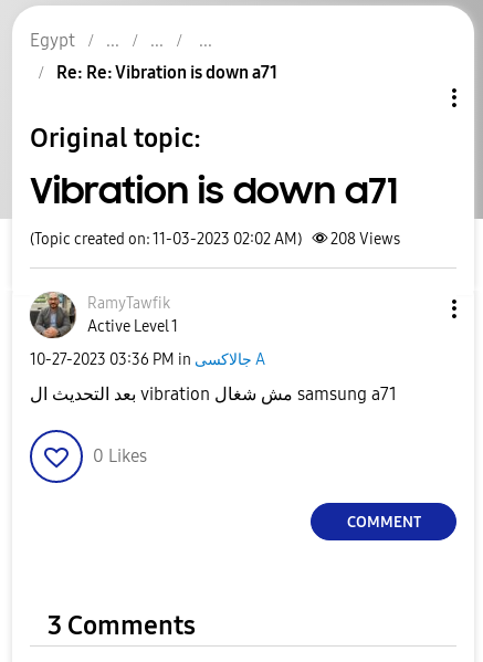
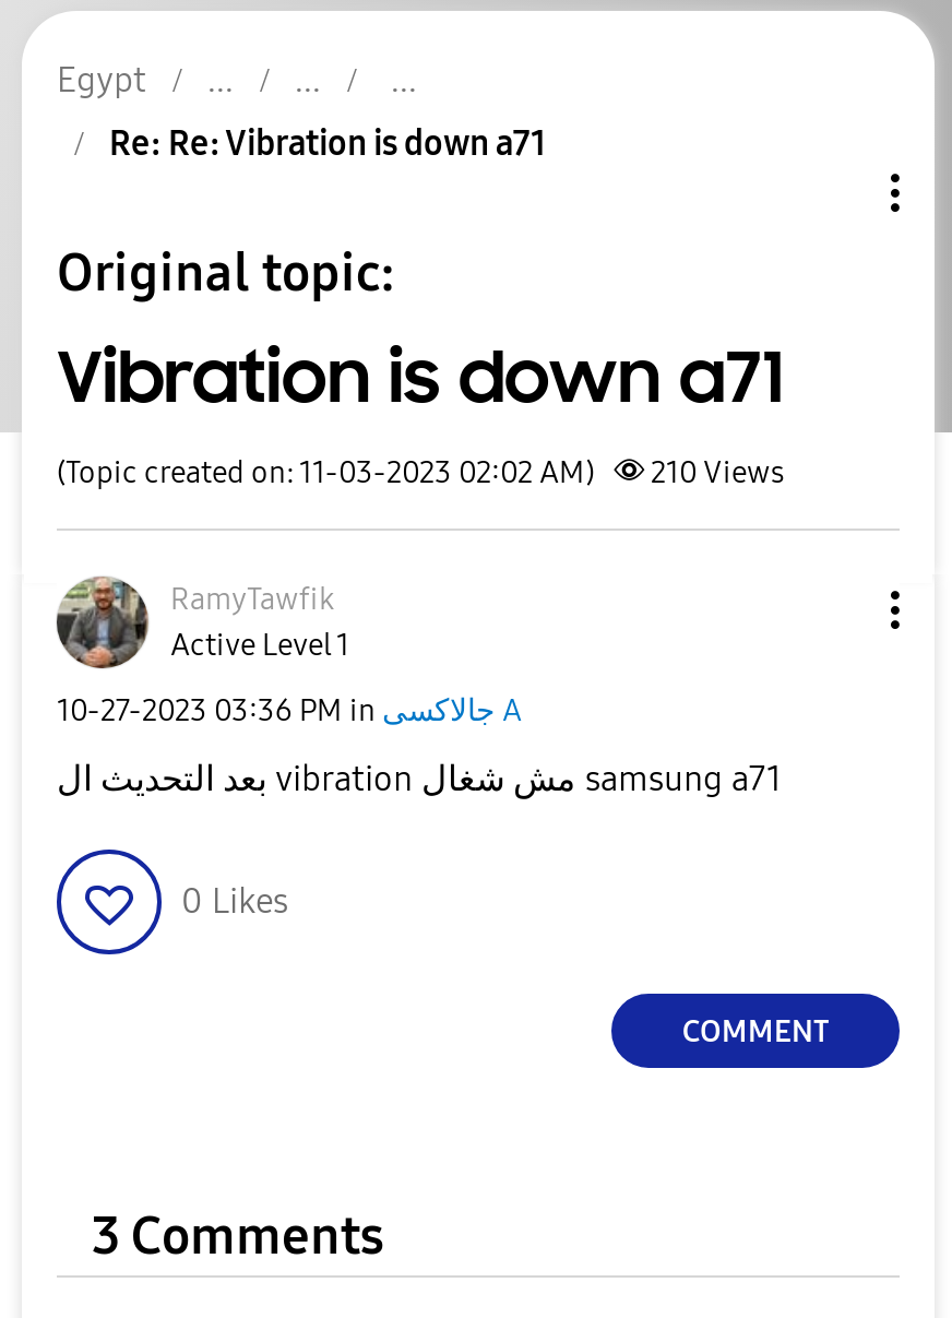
[30,230,400,249] (Topic created on: 11-03-2023 02:02 AM) 208 Views -> [57,454,784,491] (Topic created on: 11-03-2023 02:02 AM) 210 Views

